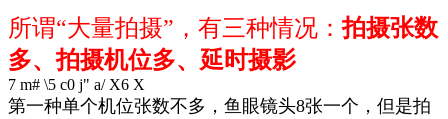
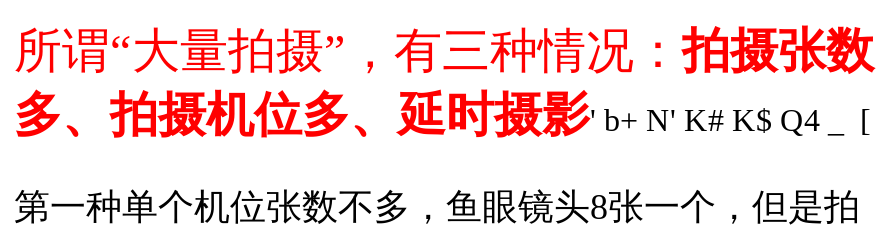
[8,47,296,93] 多、拍摄机位多、延时摄影 | 7 m# \5 c0 j" a/ X6 X -> [14,90,870,142] 多、拍摄机位多、延时摄影' b+ N' K# K$ Q4 _ [

